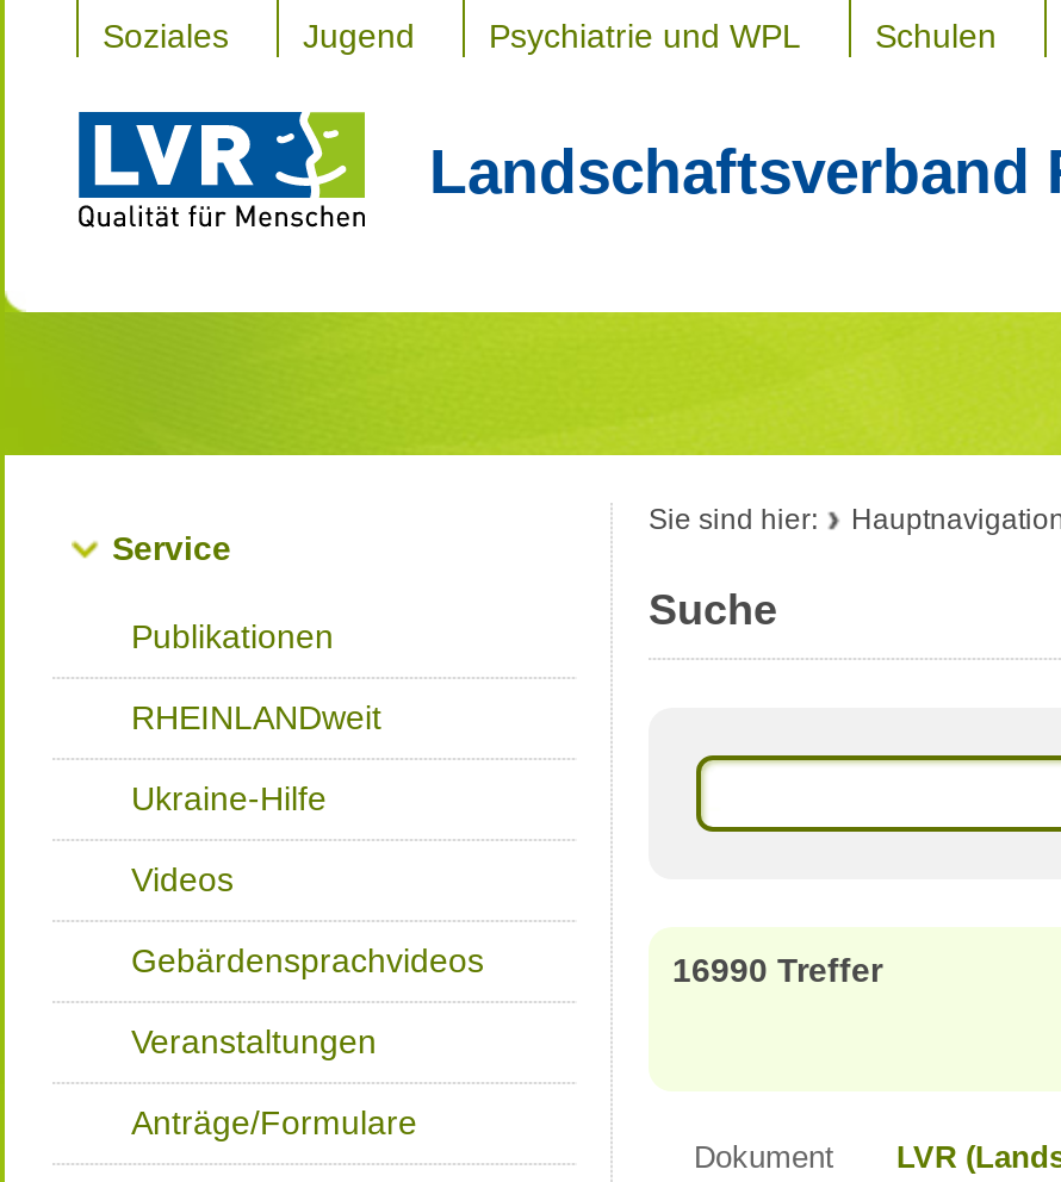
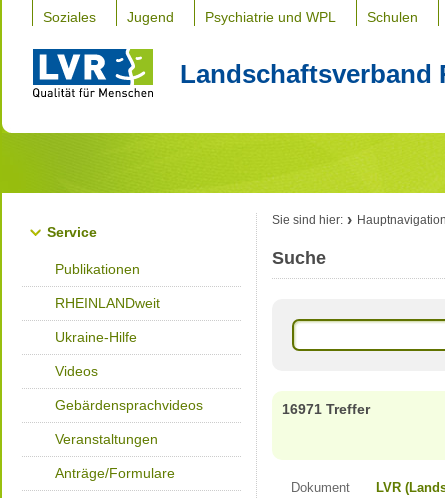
[672,951,882,989] 16990 Treffer -> [282,401,370,417] 16971 Treffer

